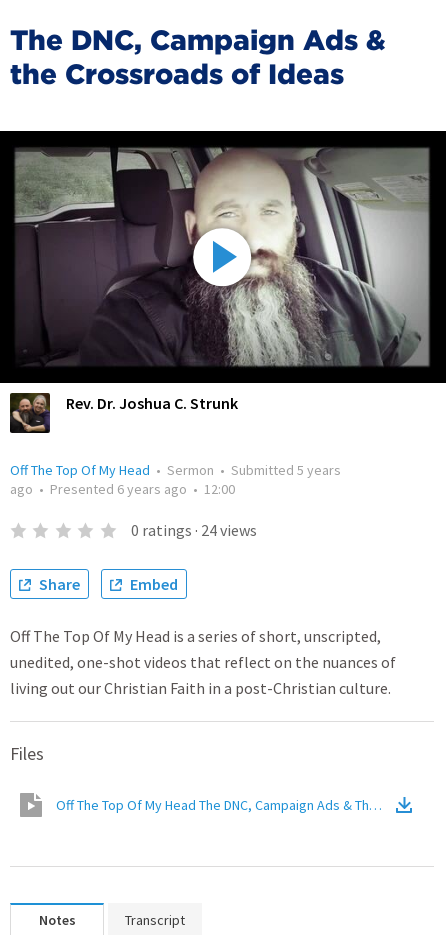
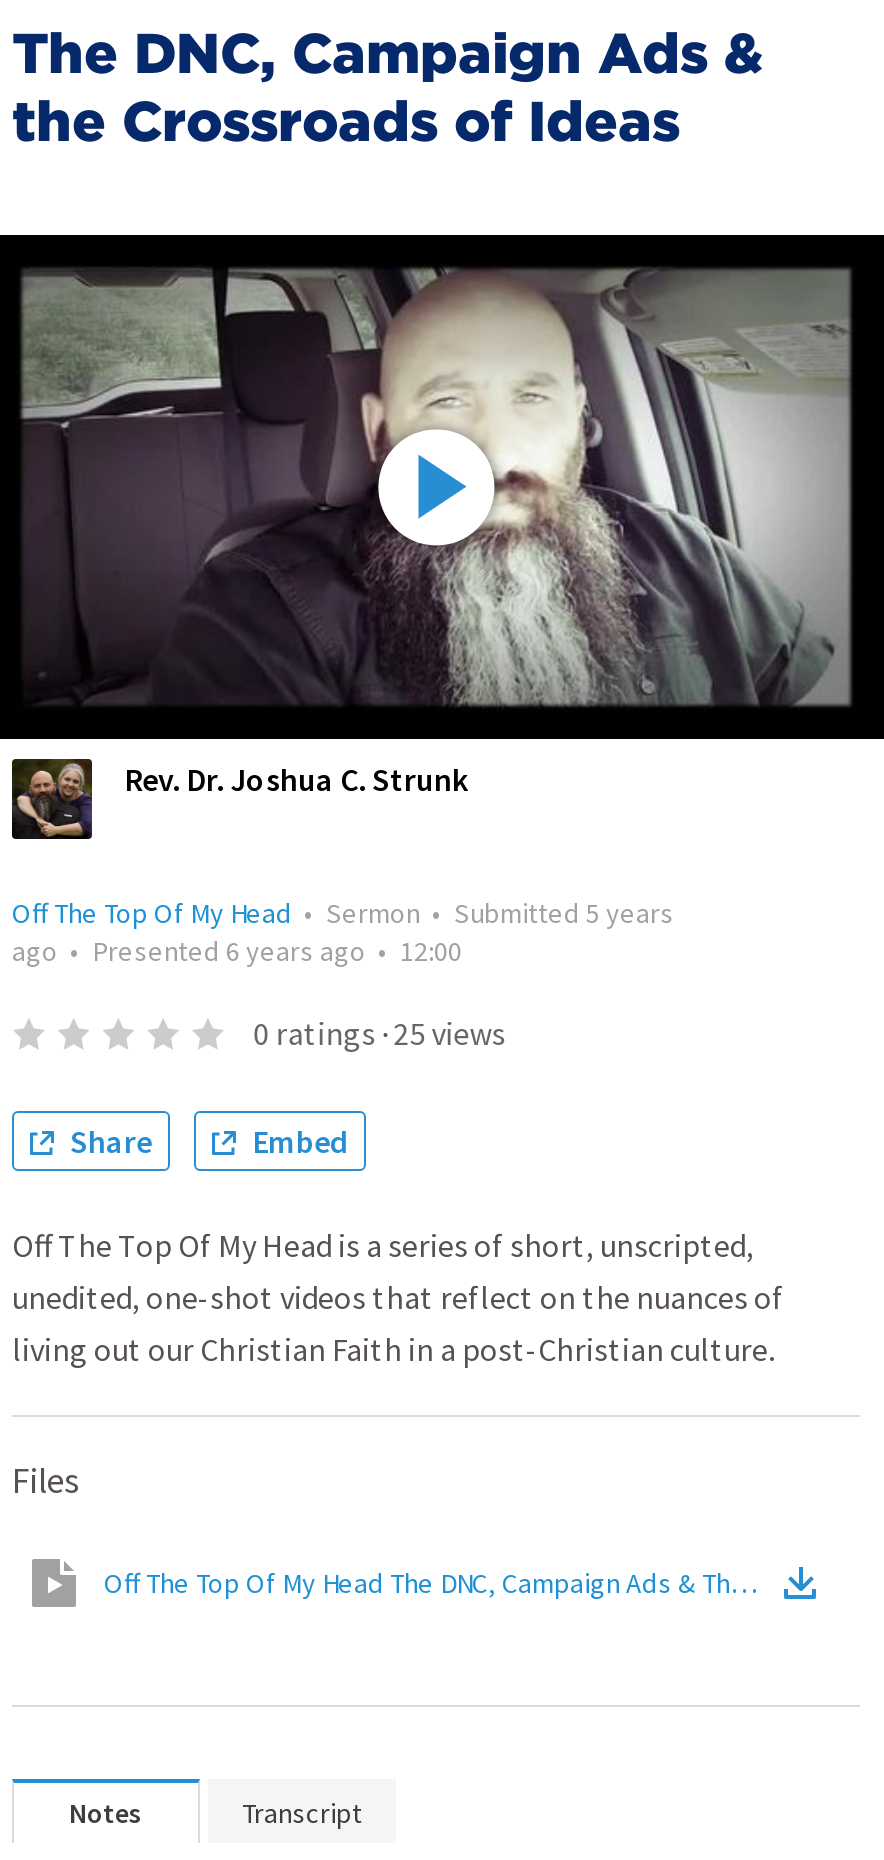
[131,520,257,540] 0 ratings · 24 views -> [253,1013,505,1053] 0 ratings · 25 views

